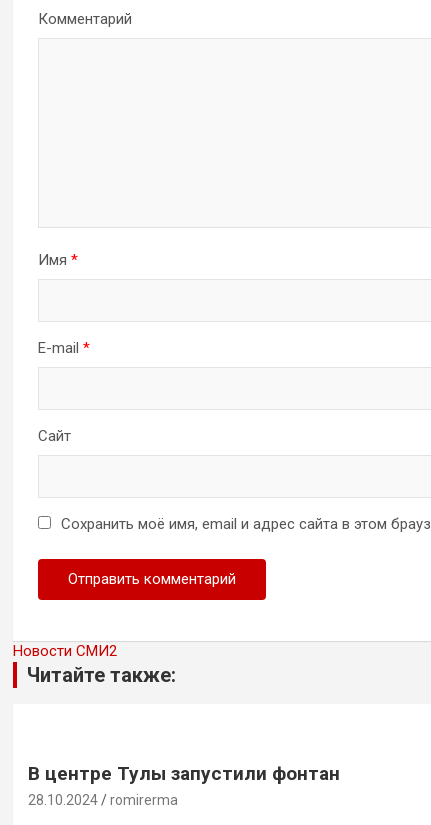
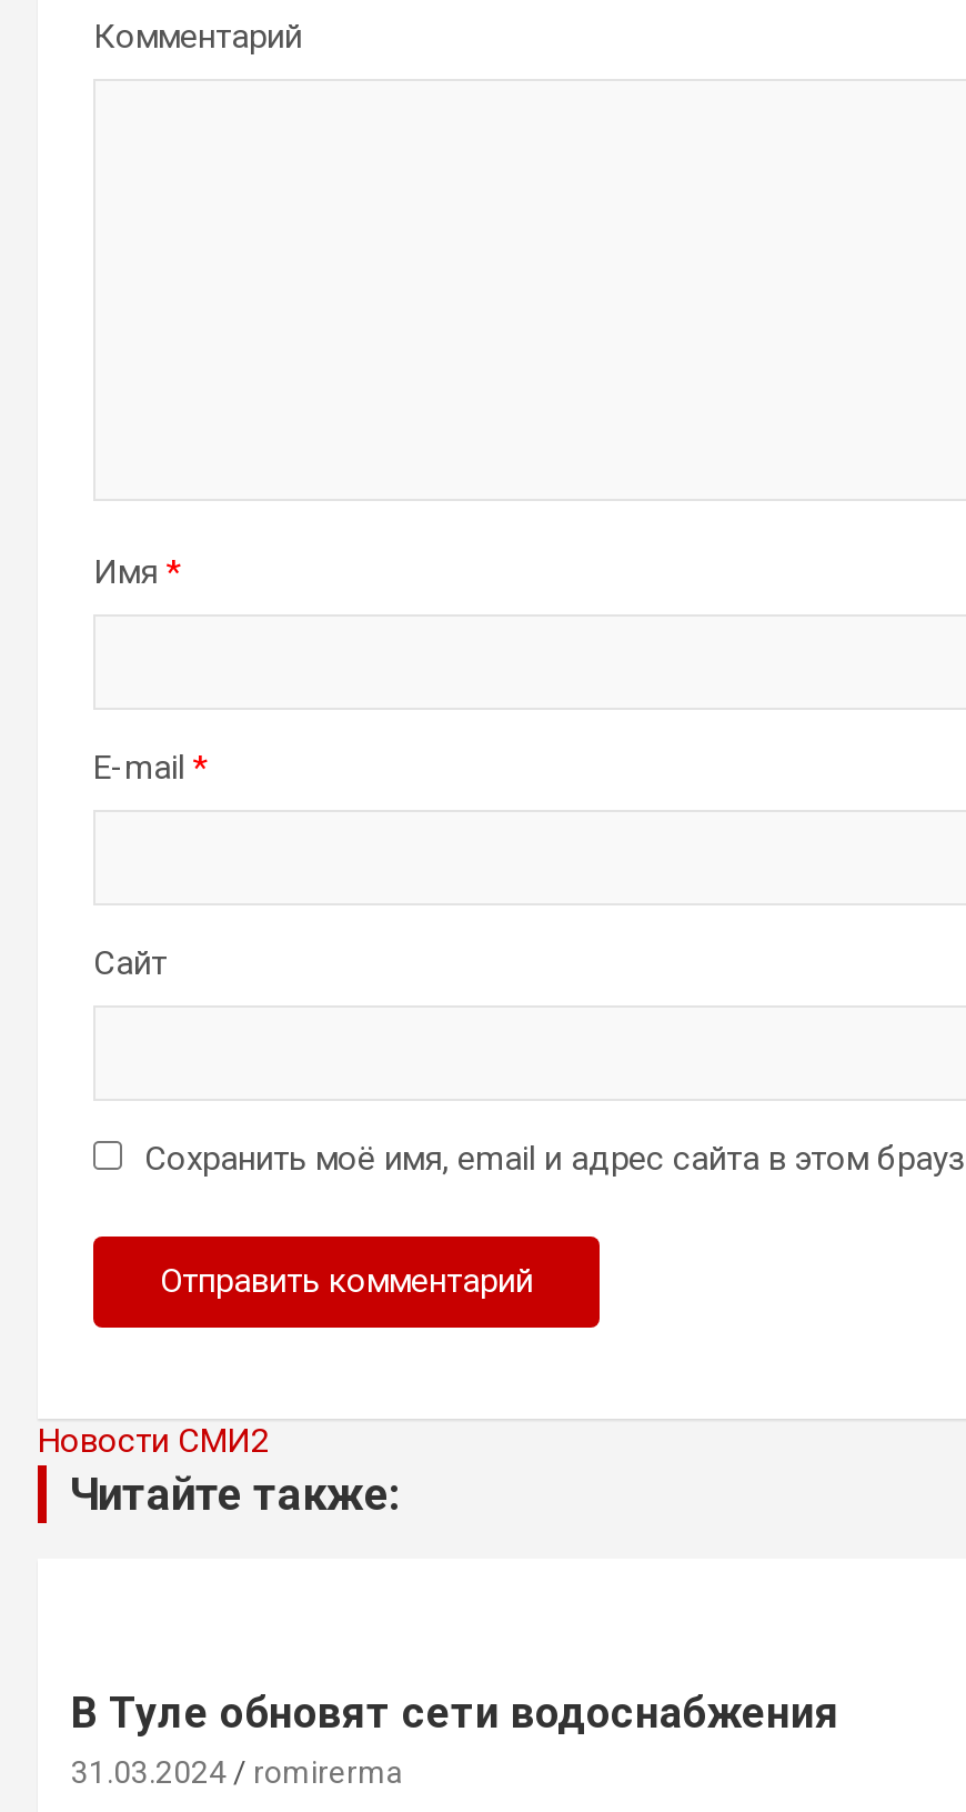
[28,762,340,785] В центре Тулы запустили фонтан -> [71,1688,839,1739] В Туле обновят сети водоснабжения
[28,792,178,808] 28.10.2024 romirerma -> [71,1754,404,1790] 31.03.2024 romirerma

